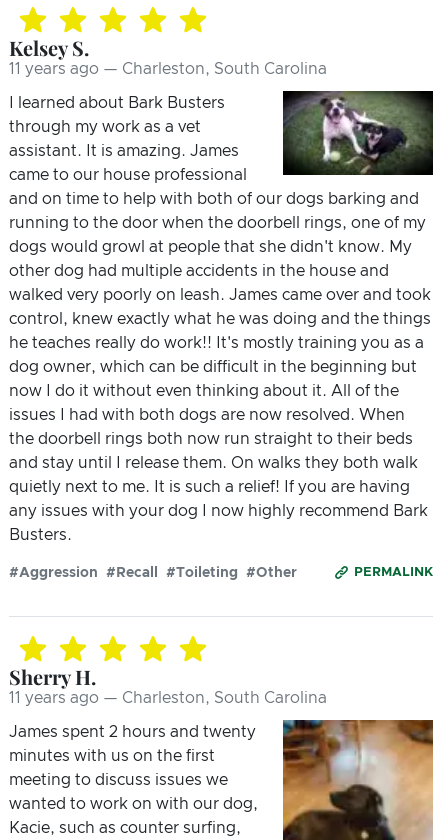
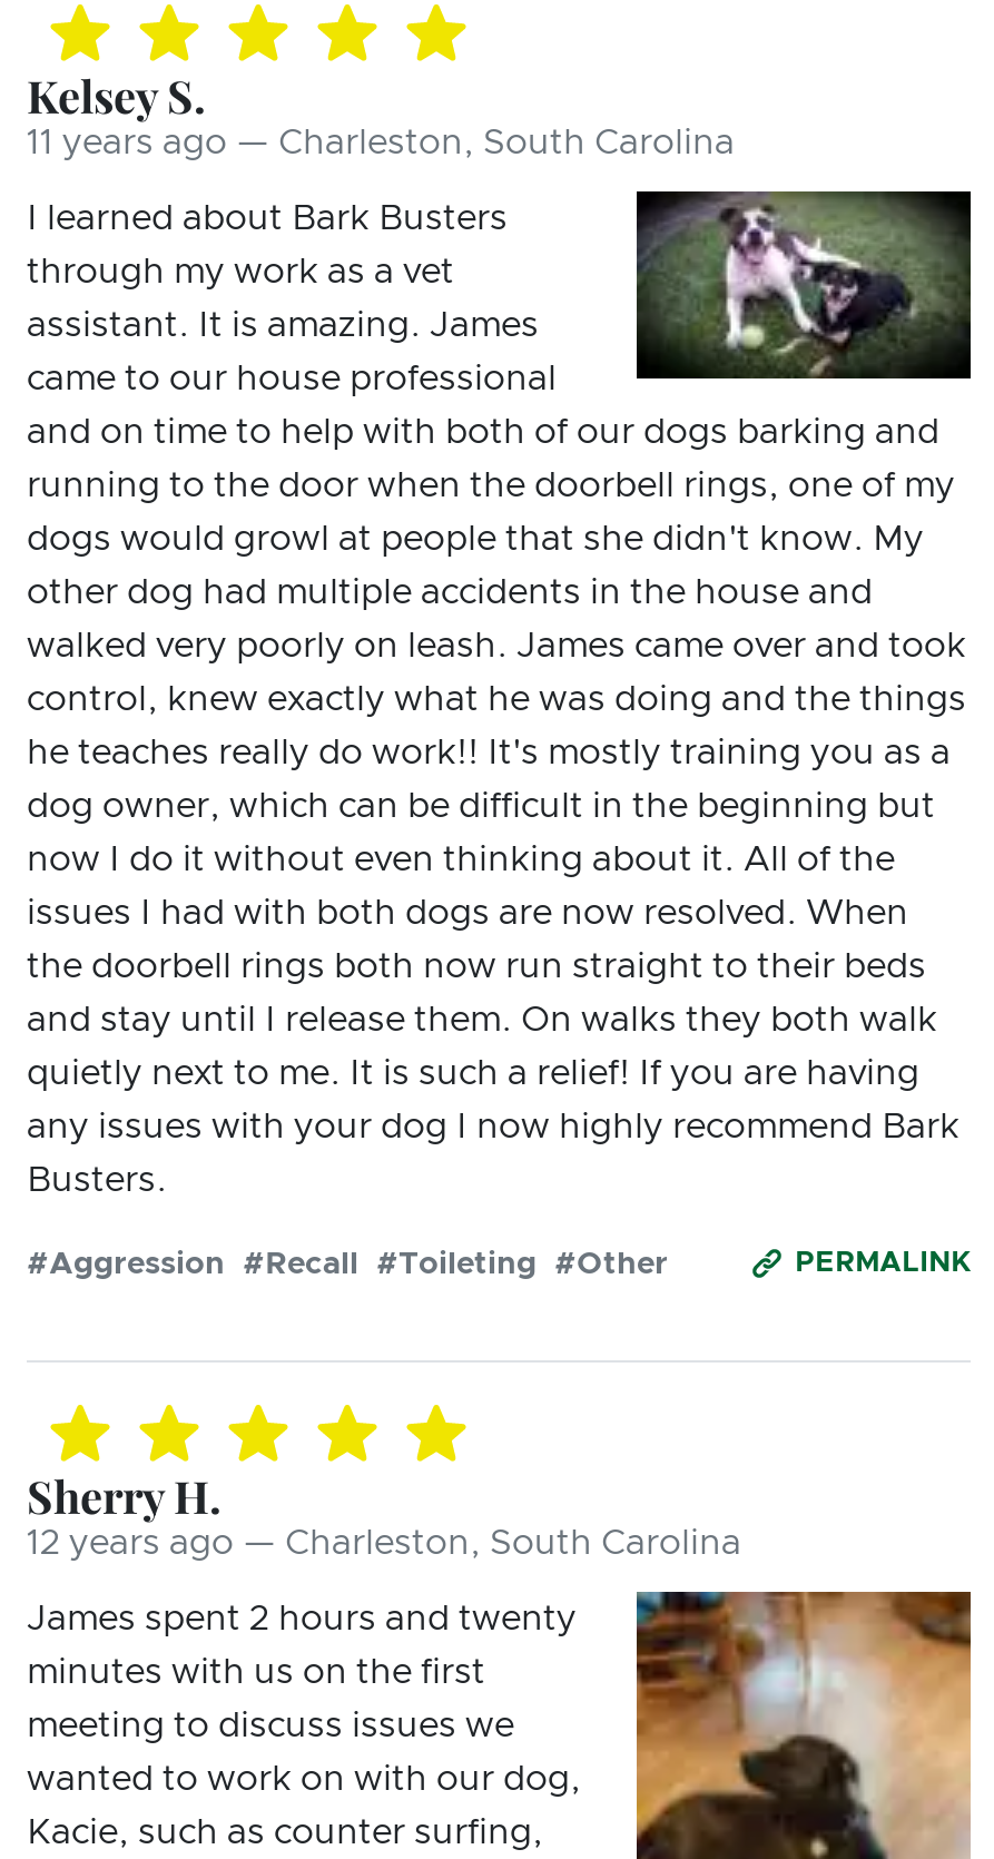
[9,690,327,706] 11 years ago — Charleston, South Carolina -> [27,1525,741,1560] 12 years ago — Charleston, South Carolina

